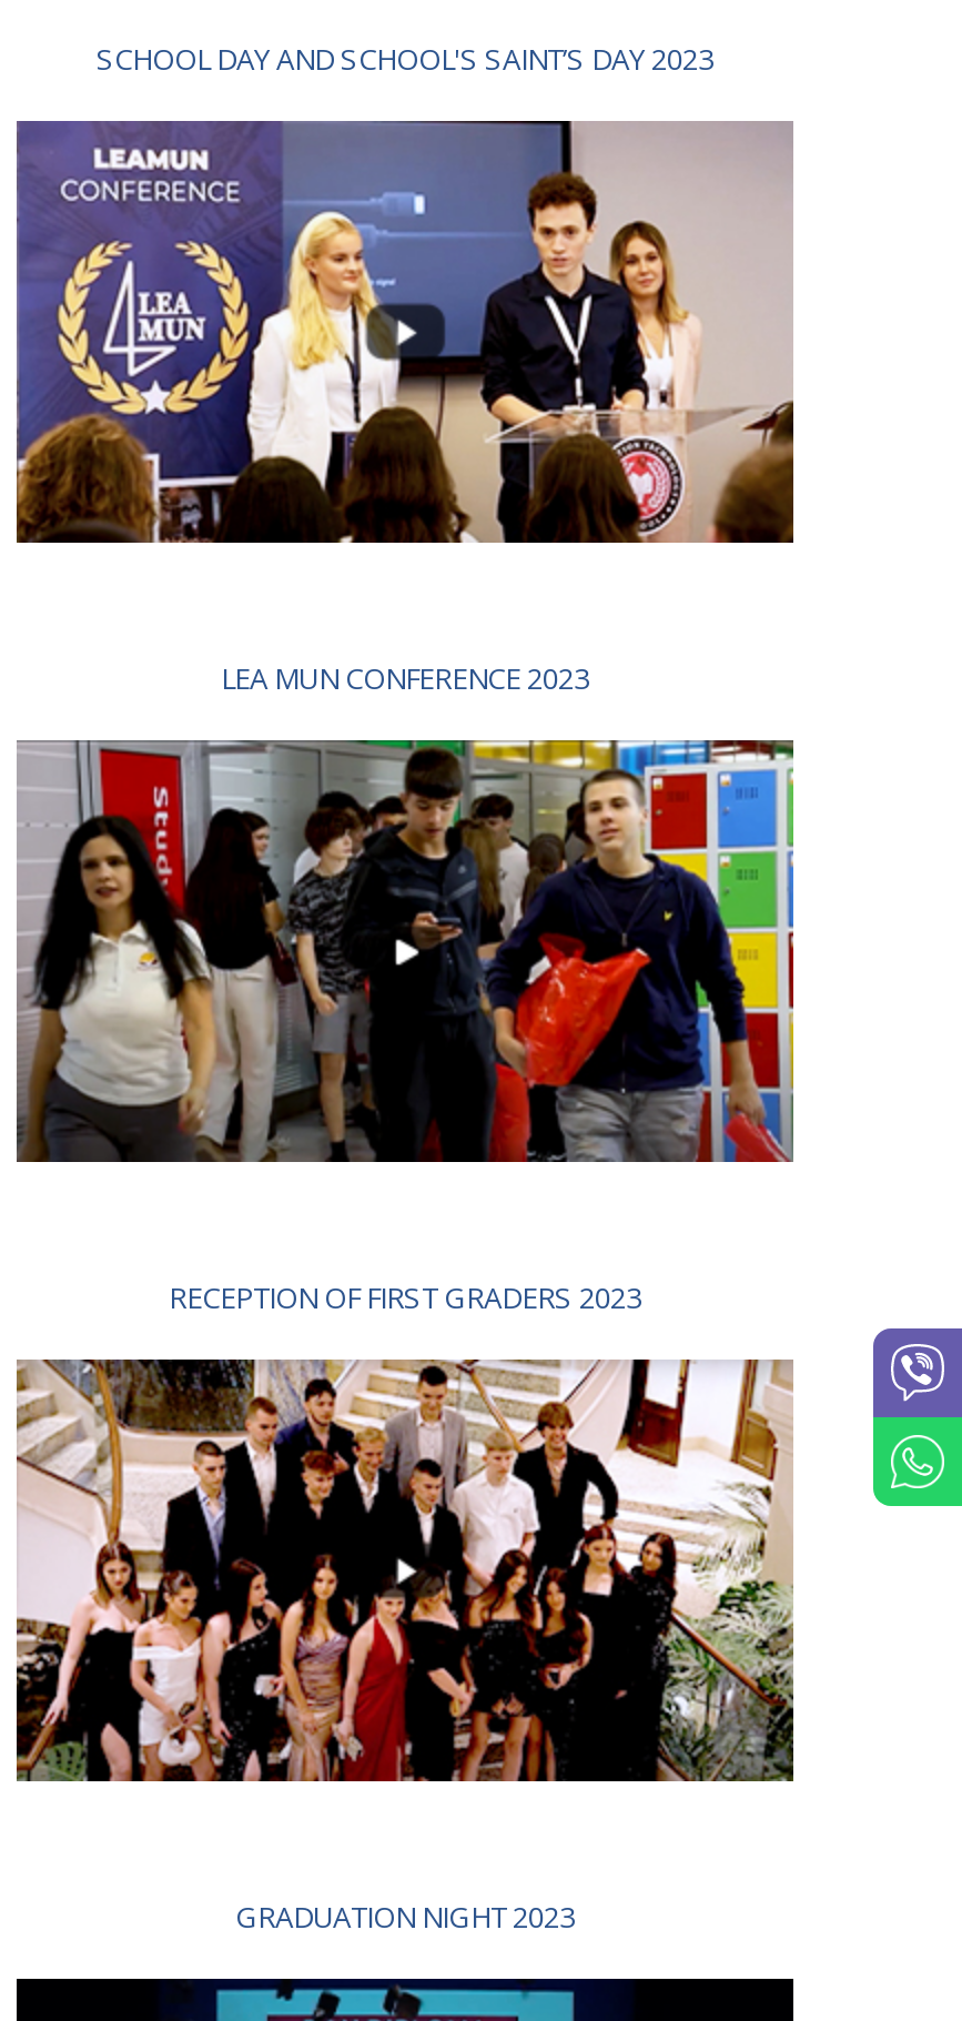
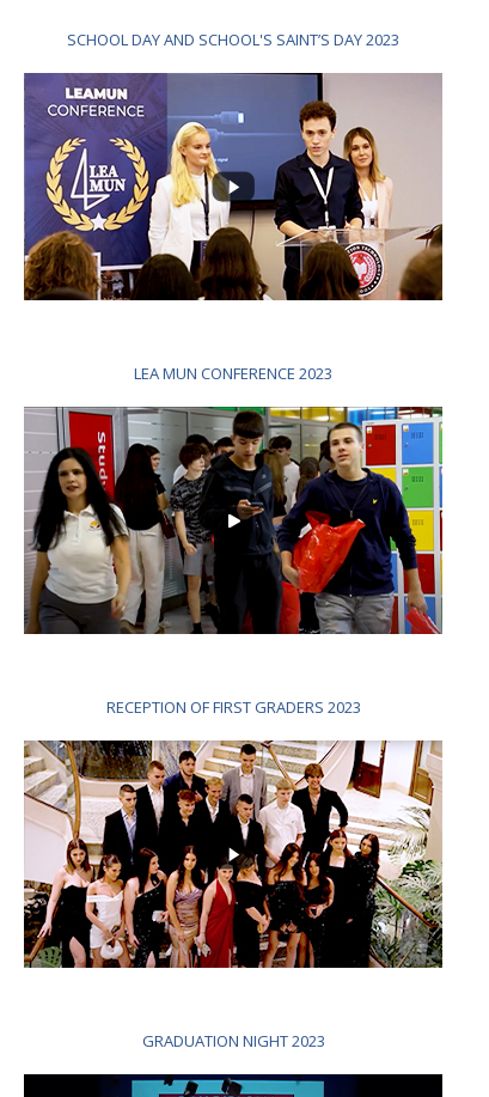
[871,1326,955,1508] [image] -> none

